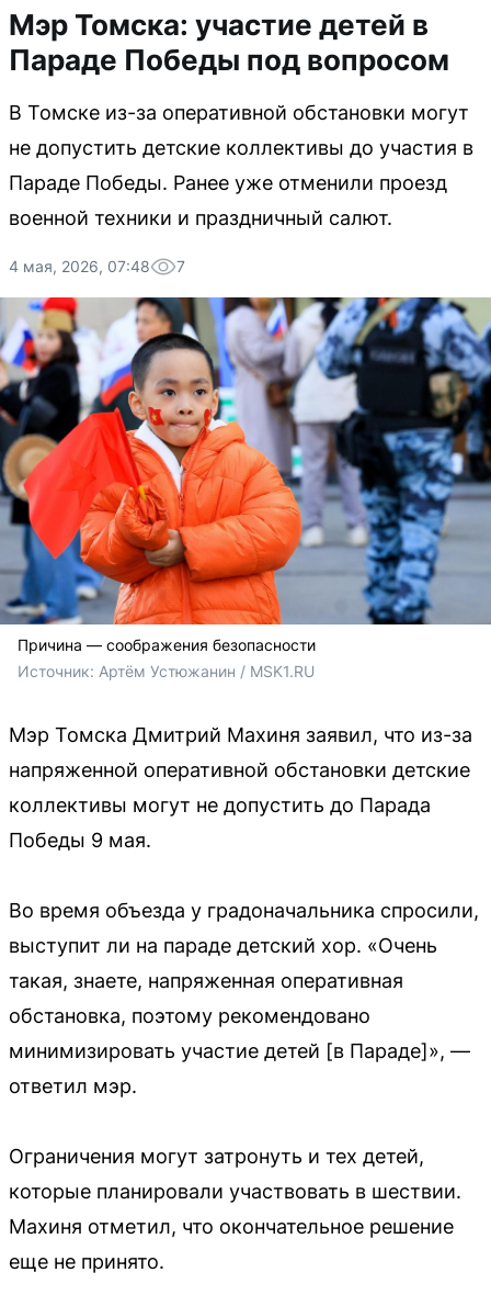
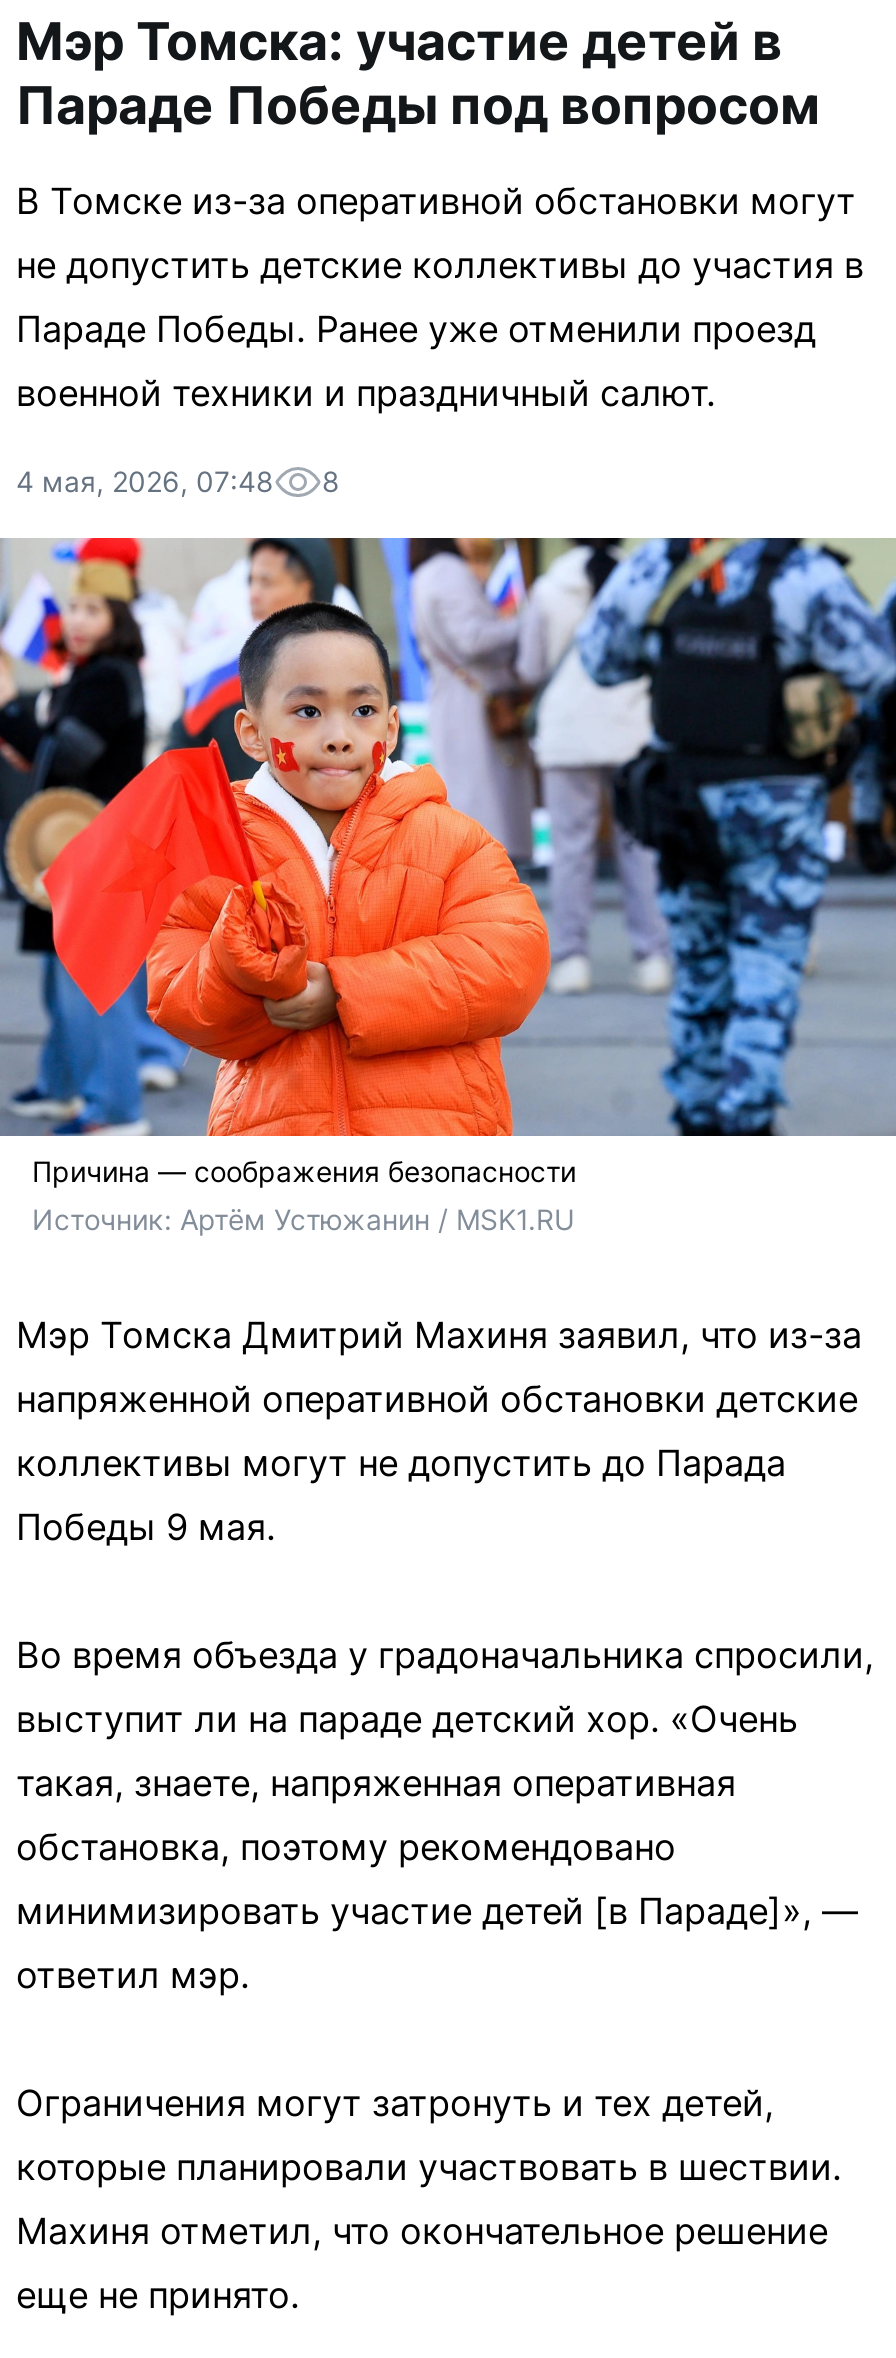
[9,257,185,275] 4 мая, 2026, 07:48 7 -> [16,464,340,498] 4 мая, 2026, 07:48 8

